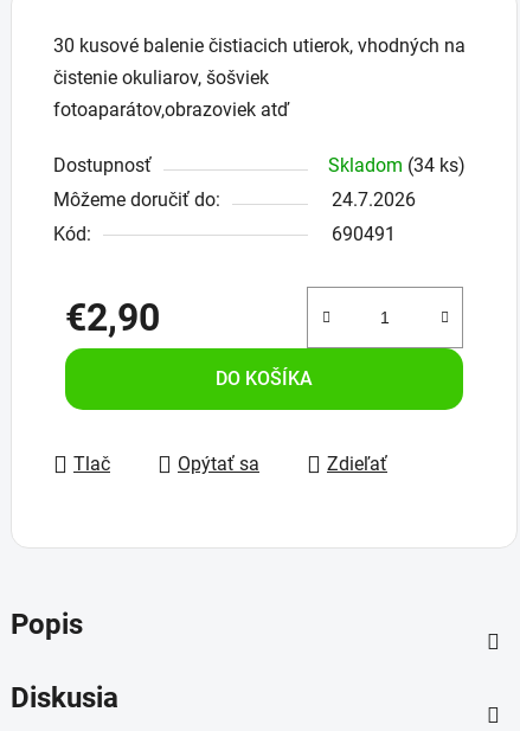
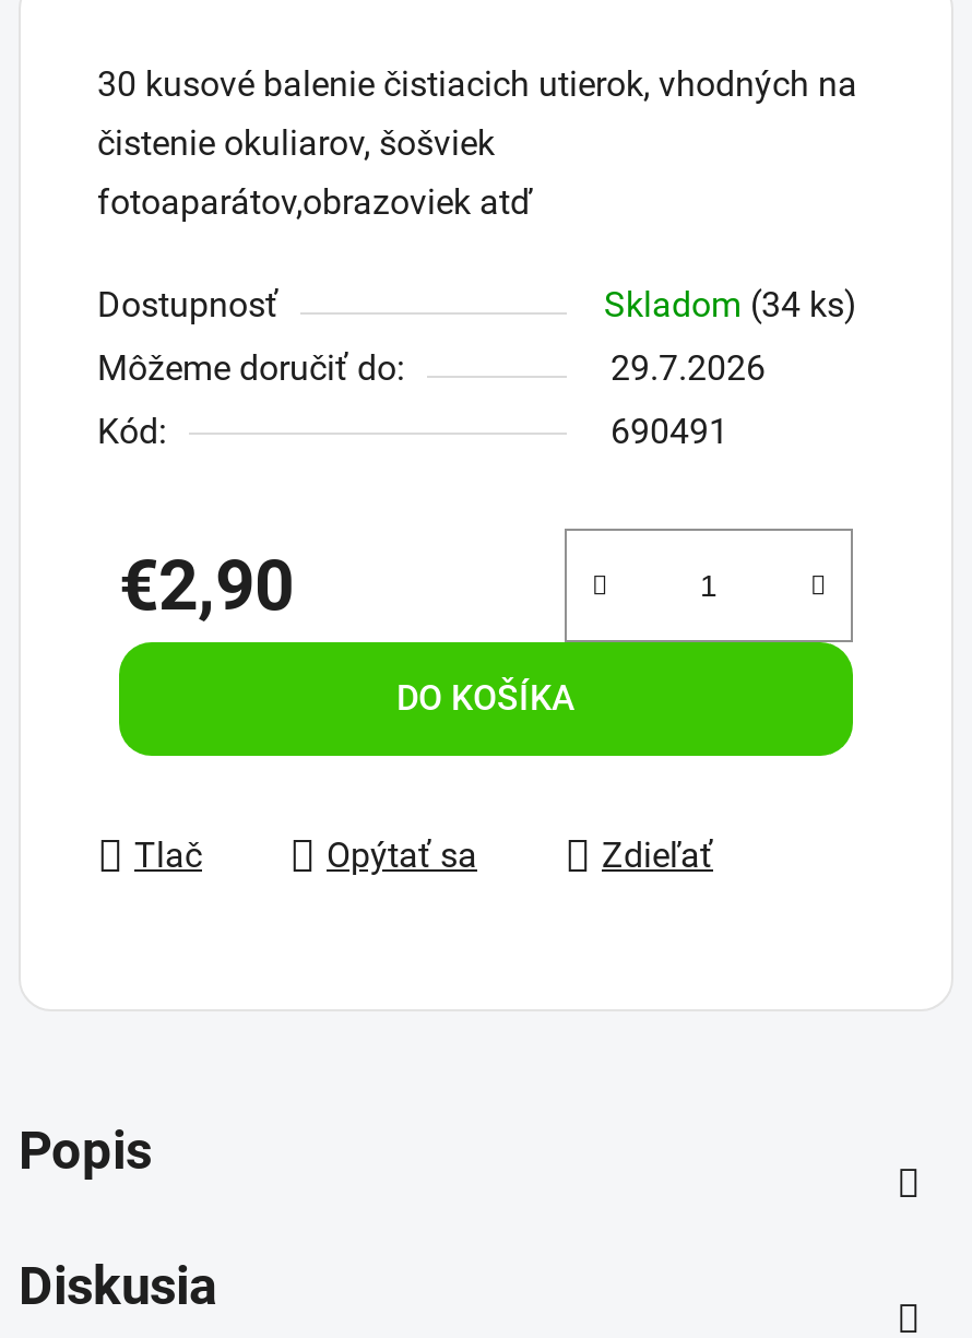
[332,189,416,211] 24.7.2026 -> [611,348,766,389] 29.7.2026

